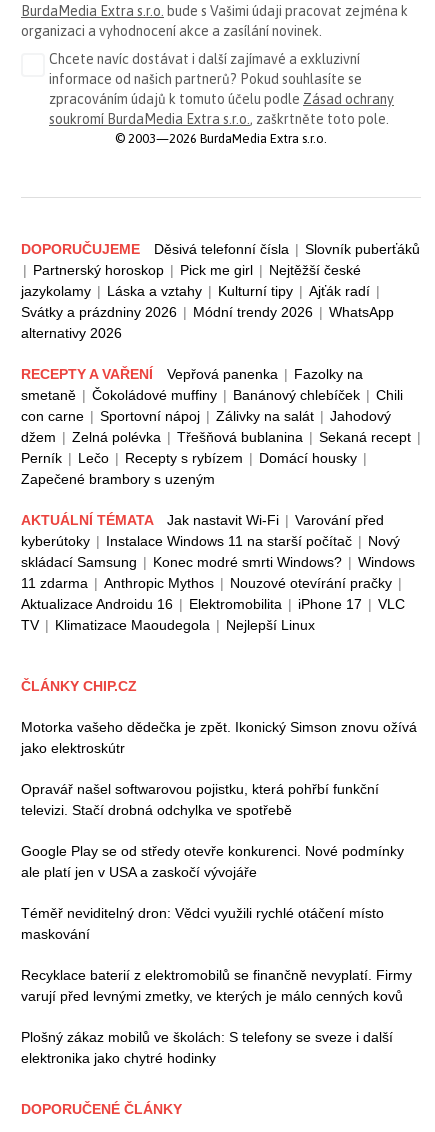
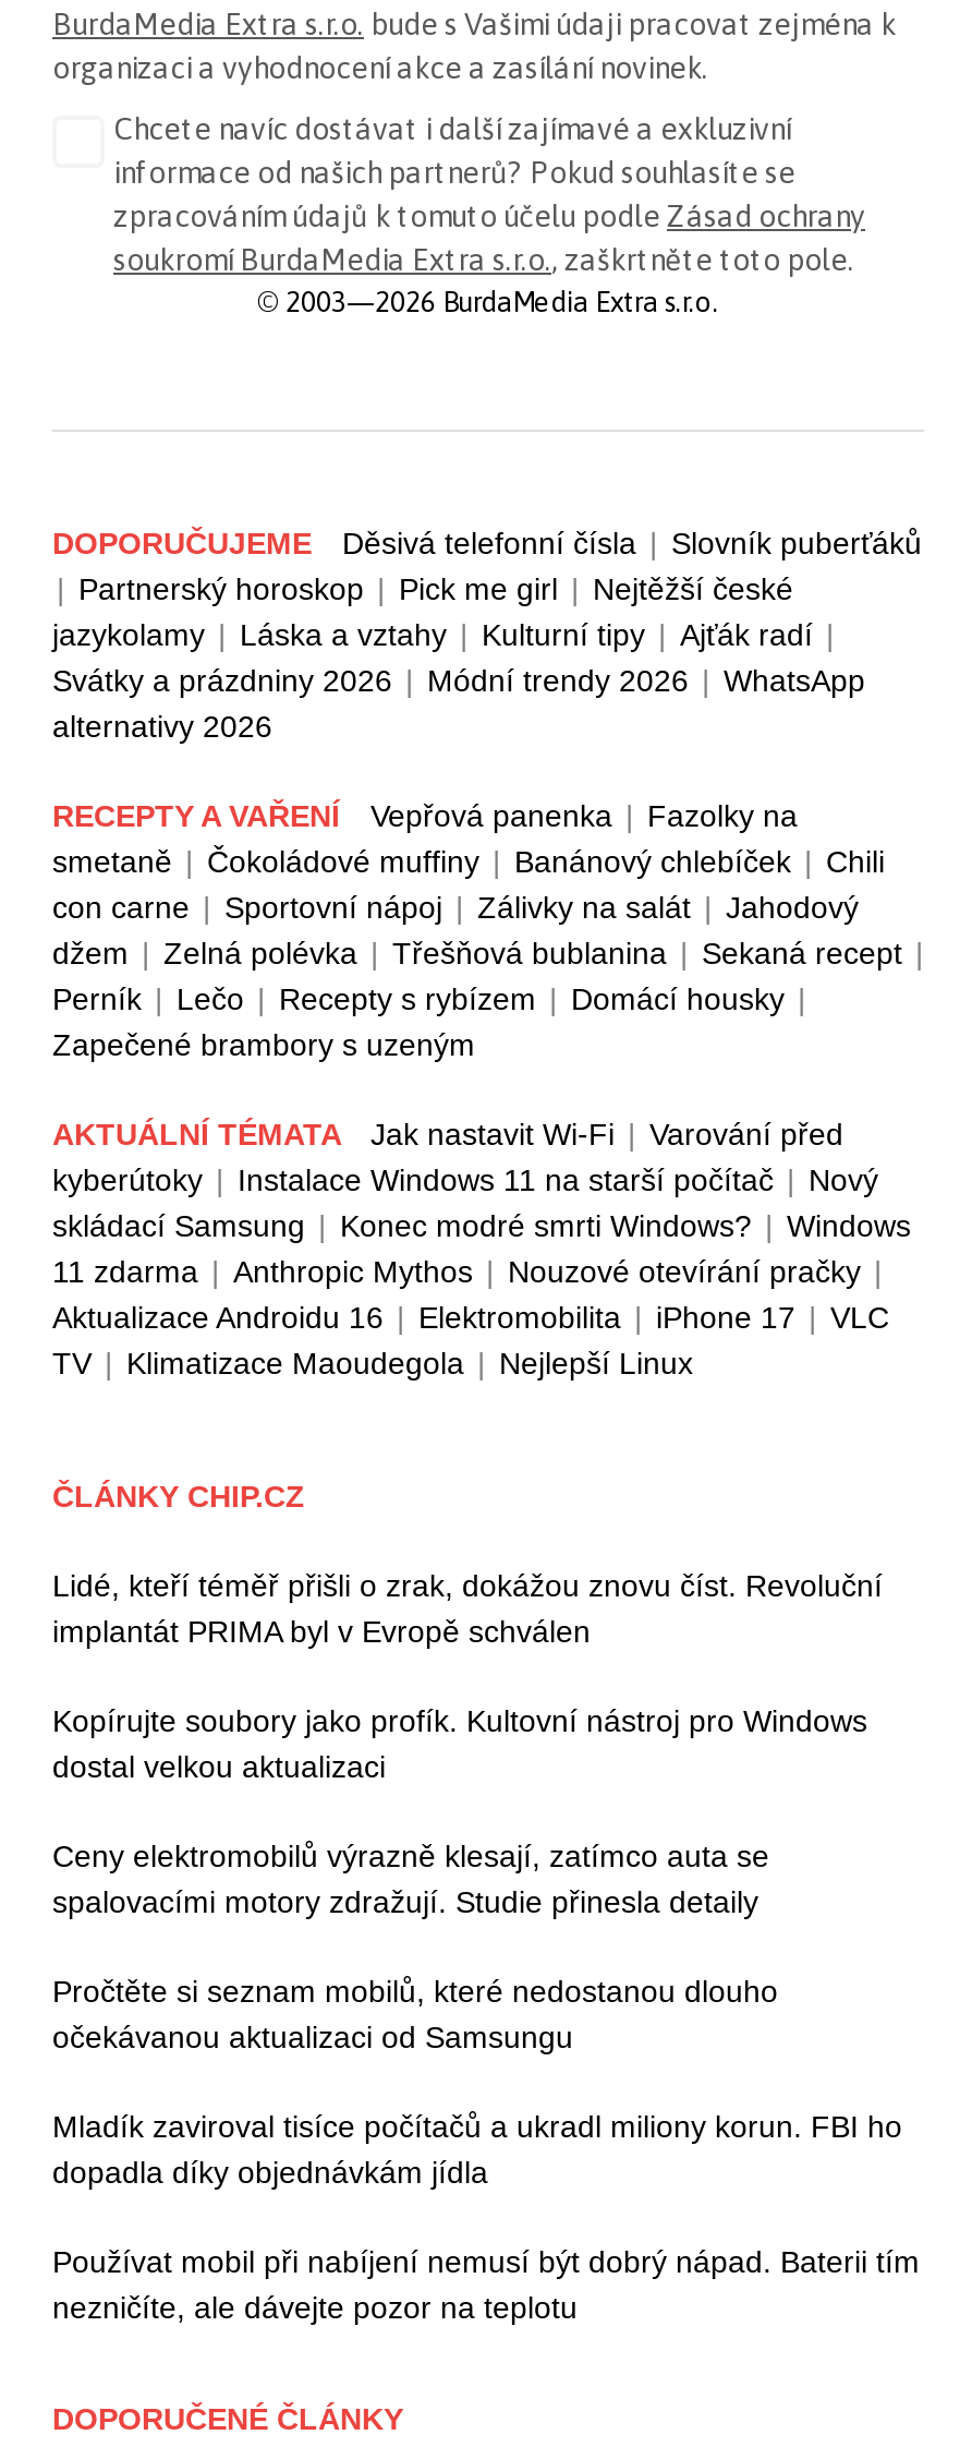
[21,719,417,756] Motorka vašeho dědečka je zpět. Ikonický Simson znovu ožívá | jako elektroskútr -> [52,1569,883,1649] Lidé, kteří téměř přišli o zrak, dokážou znovu číst. Revoluční | implantát PRIMA byl v Evropě schválen
[21,781,379,818] Opravář našel softwarovou pojistku, která pohřbí funkční | televizi. Stačí drobná odchylka ve spotřebě -> [52,1704,867,1784] Kopírujte soubory jako profík. Kultovní nástroj pro Windows | dostal velkou aktualizaci
[21,843,404,880] Google Play se od středy otevře konkurenci. Nové podmínky | ale platí jen v USA a zaskočí vývojáře -> [52,1839,769,1920] Ceny elektromobilů výrazně klesají, zatímco auta se | spalovacími motory zdražují. Studie přinesla detaily
[21,905,384,942] Téměř neviditelný dron: Vědci využili rychlé otáčení místo | maskování -> [52,1974,778,2055] Pročtěte si seznam mobilů, které nedostanou dlouho | očekávanou aktualizaci od Samsungu
[21,967,412,1004] Recyklace baterií z elektromobilů se finančně nevyplatí. Firmy | varují před levnými zmetky, ve kterých je málo cenných kovů -> [52,2109,902,2190] Mladík zaviroval tisíce počítačů a ukradl miliony korun. FBI ho | dopadla díky objednávkám jídla
[21,1029,393,1066] Plošný zákaz mobilů ve školách: S telefony se sveze i další | elektronika jako chytré hodinky -> [52,2245,920,2325] Používat mobil při nabíjení nemusí být dobrý nápad. Baterii tím | nezničíte, ale dávejte pozor na teplotu

